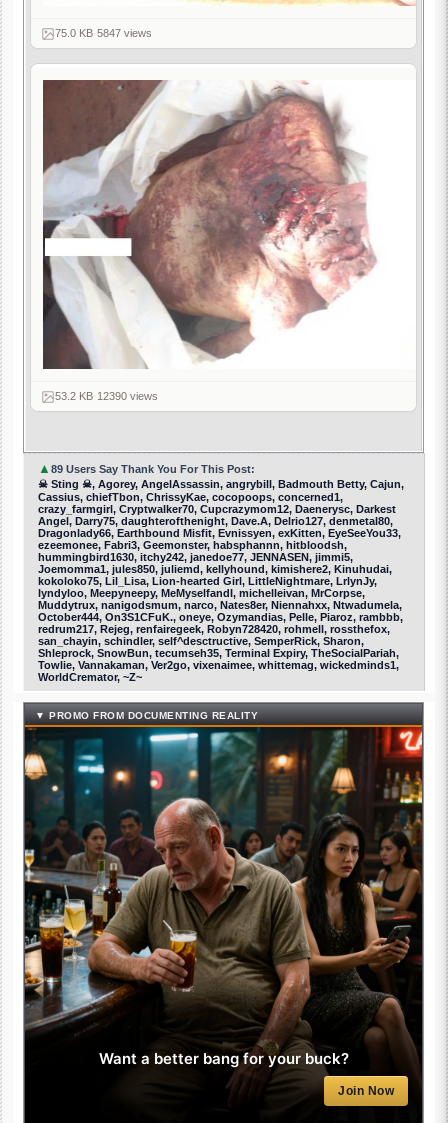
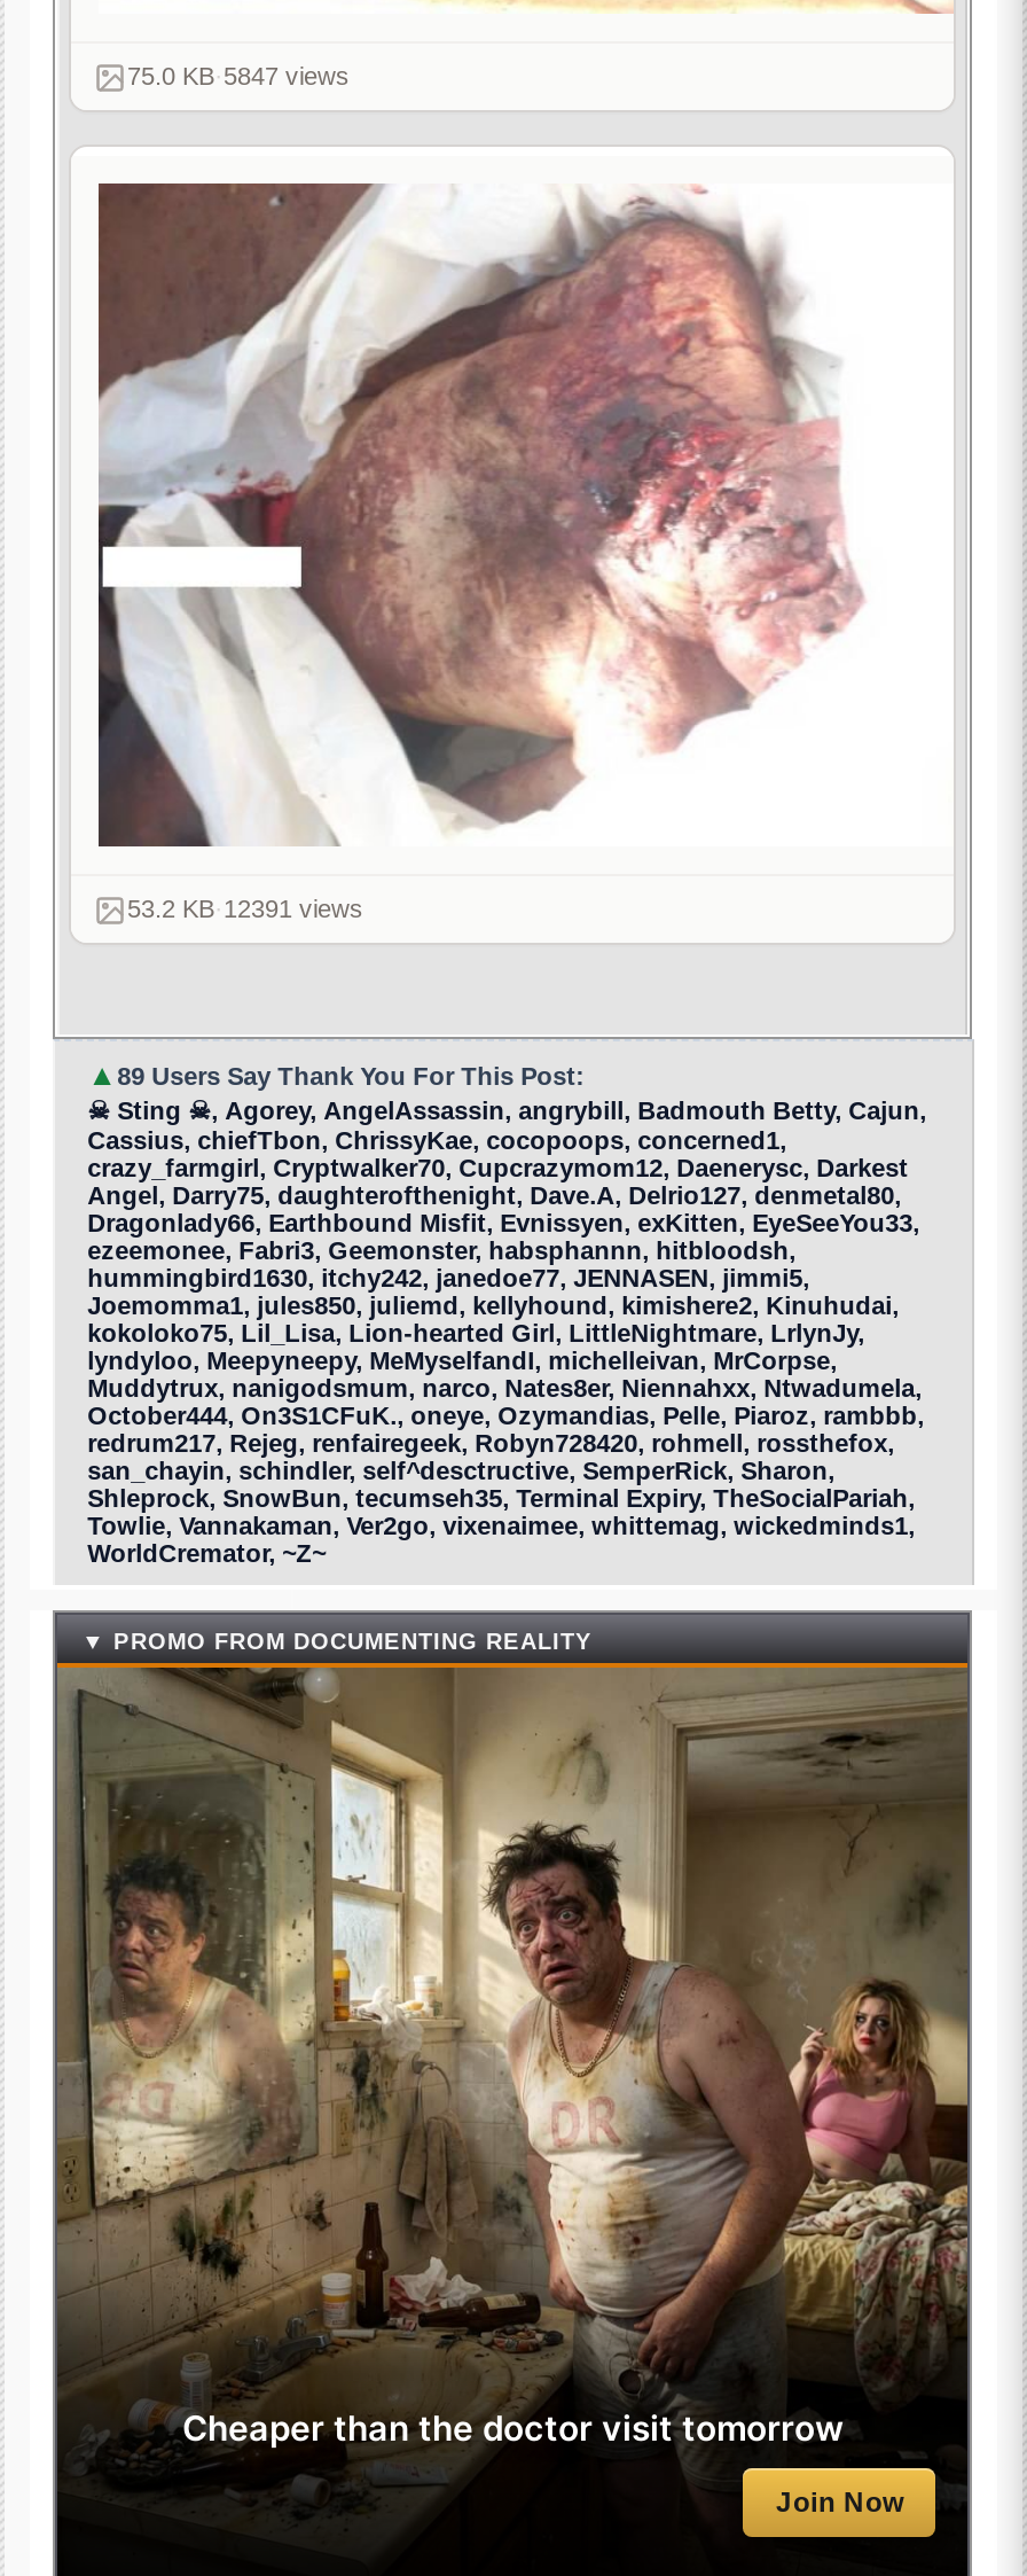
[55,390,158,402] 53.2 KB · 12390 views -> [127,895,363,922] 53.2 KB · 12391 views
[24,727,423,1092] [image] | Want a better bang for your buck? -> [55,1668,970,2503] [image] | Cheaper than the doctor visit tomorrow

